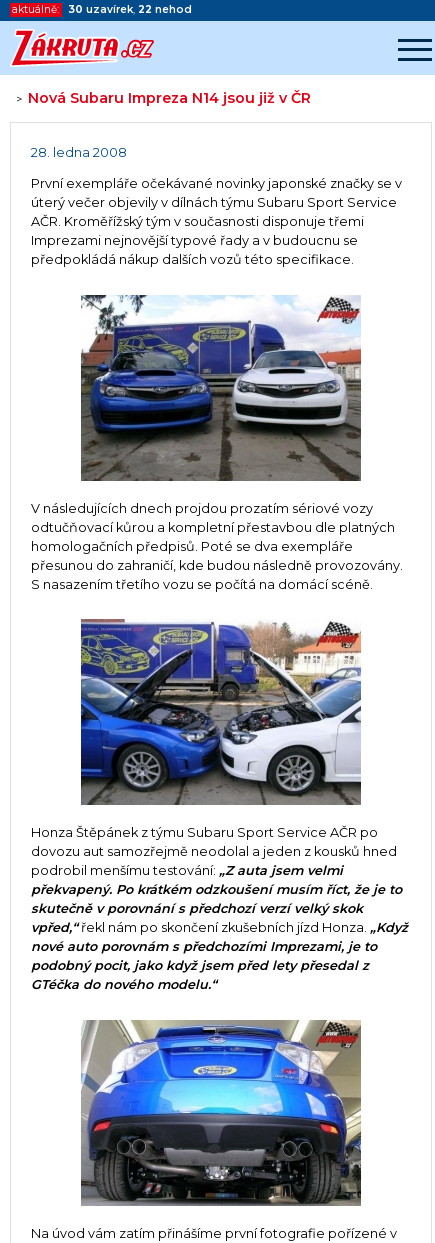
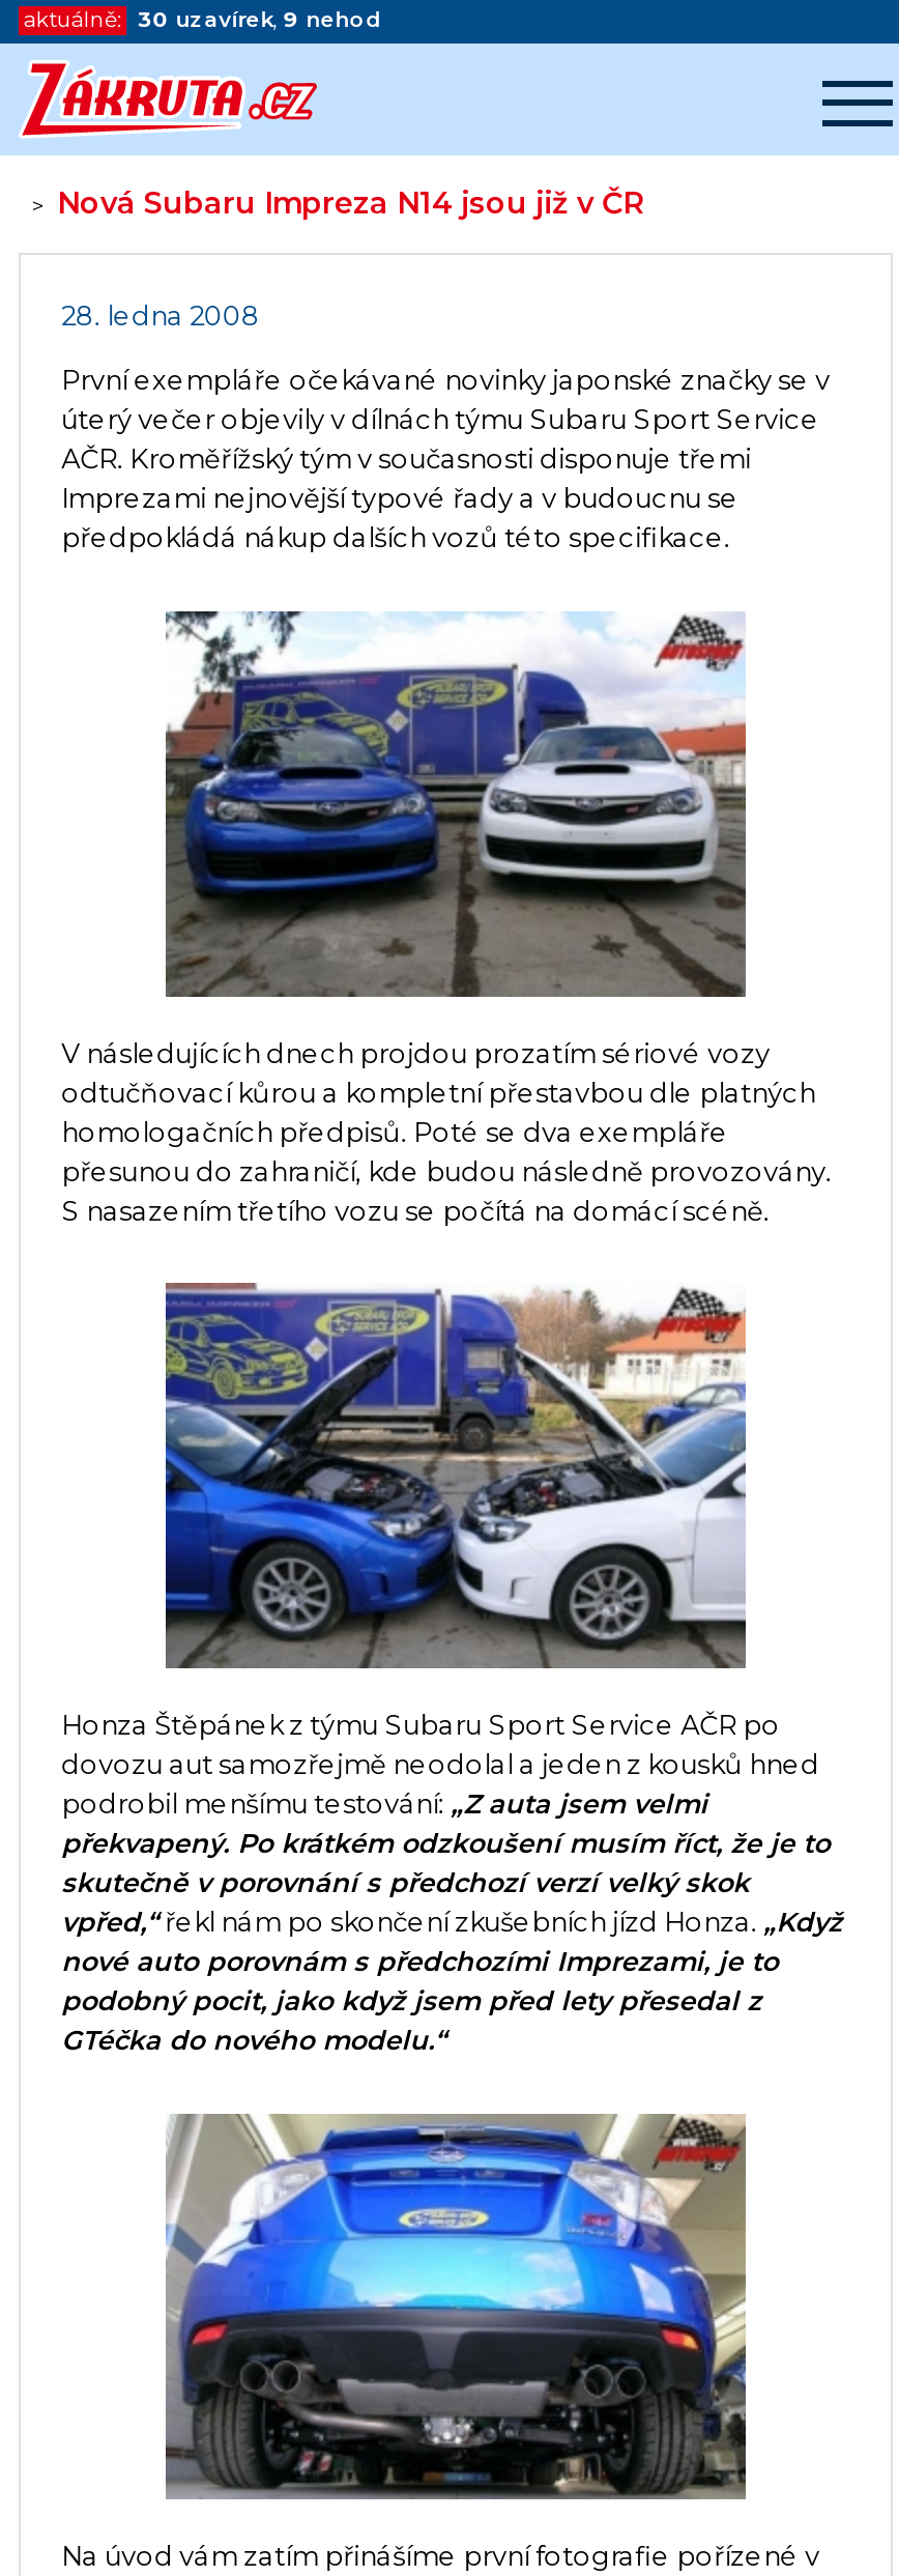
[68,3,192,16] 30 uzavírek, 22 nehod -> [138,6,382,33] 30 uzavírek, 9 nehod

